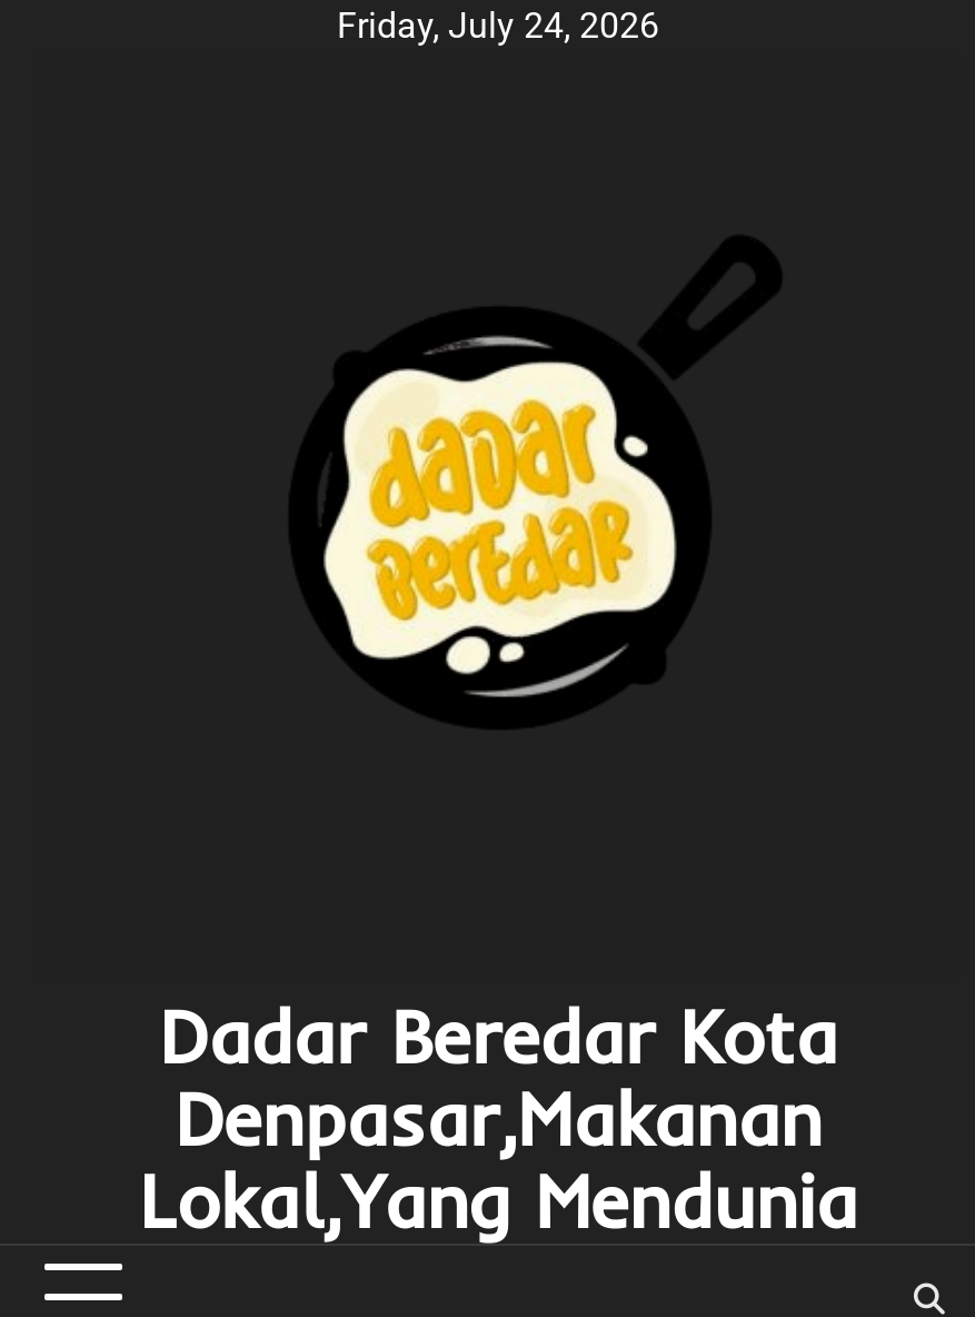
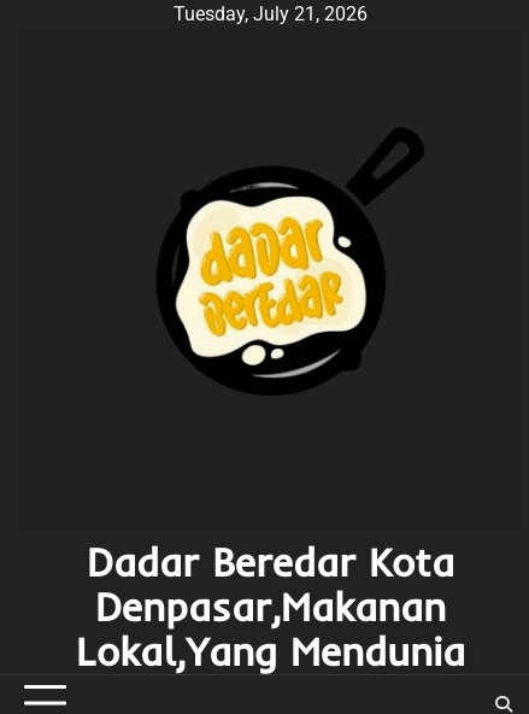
[337,4,659,47] Friday, July 24, 2026 -> [173,2,367,25] Tuesday, July 21, 2026

